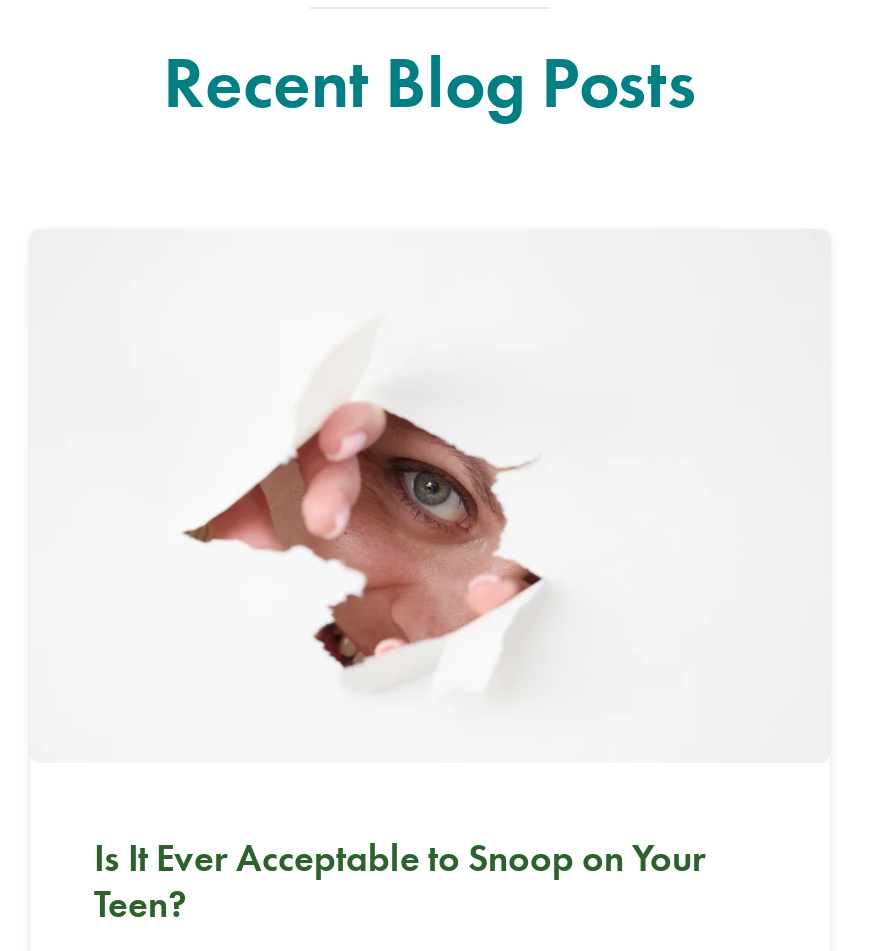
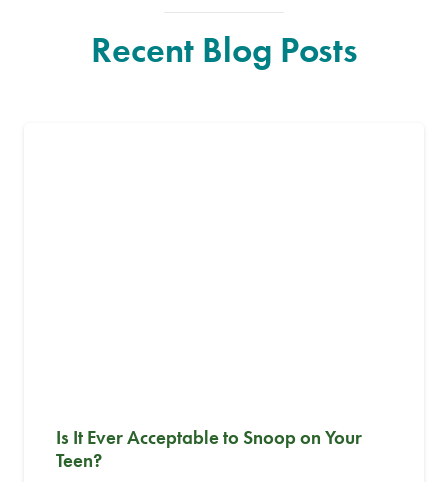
[182,347,560,699] [image] -> none

